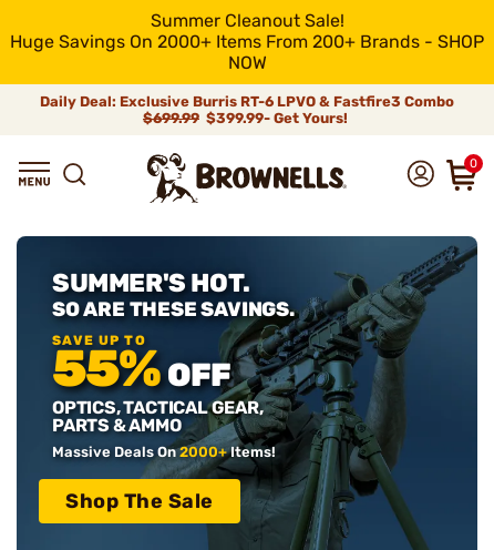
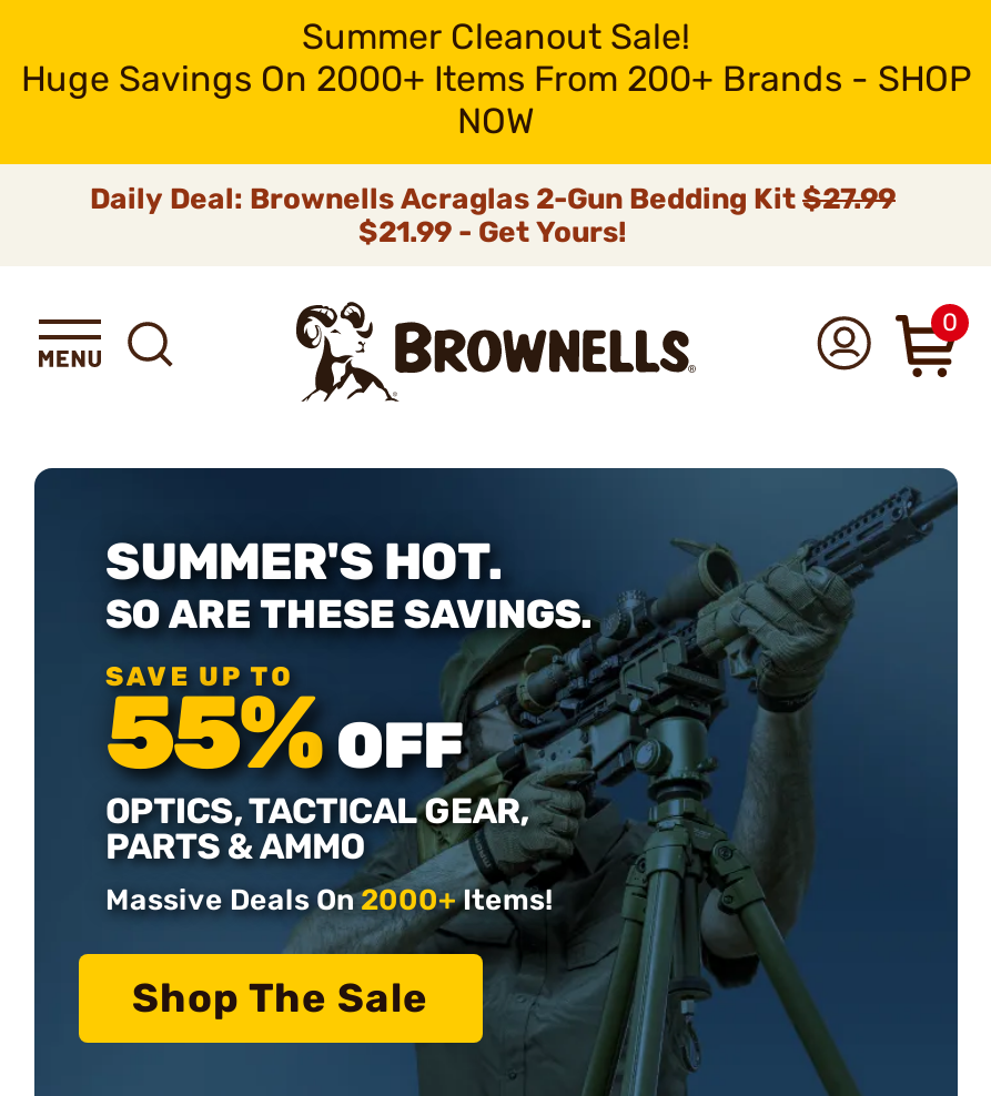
[40,93,454,126] Daily Deal: Exclusive Burris RT-6 LPVO & Fastfire3 Combo | $699.99 $399.99- Get Yours! -> [90,182,896,248] Daily Deal: Brownells Acraglas 2-Gun Bedding Kit $27.99 | $21.99 - Get Yours!

